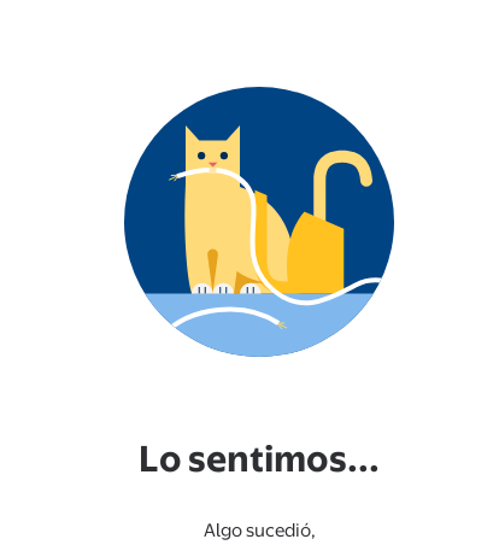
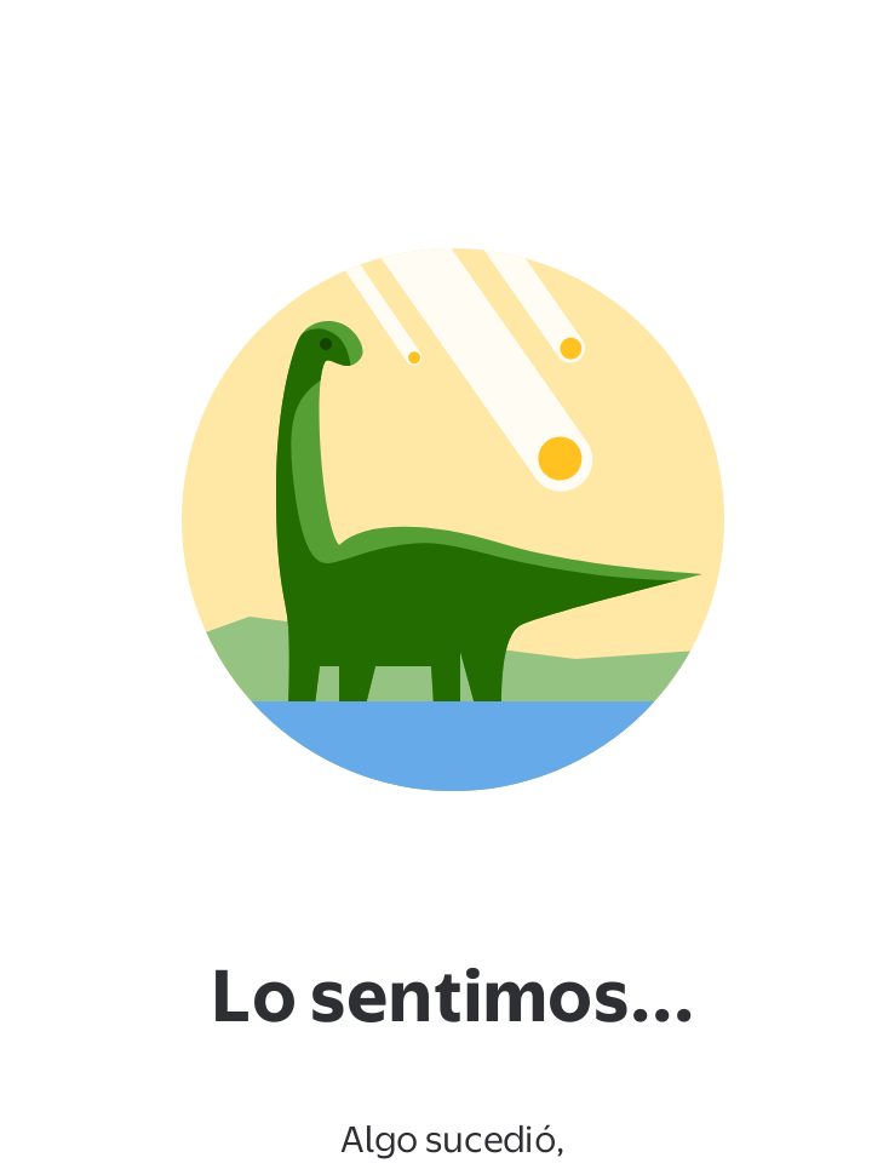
[123,86,395,330] [image] -> [182,248,724,735] [image]

